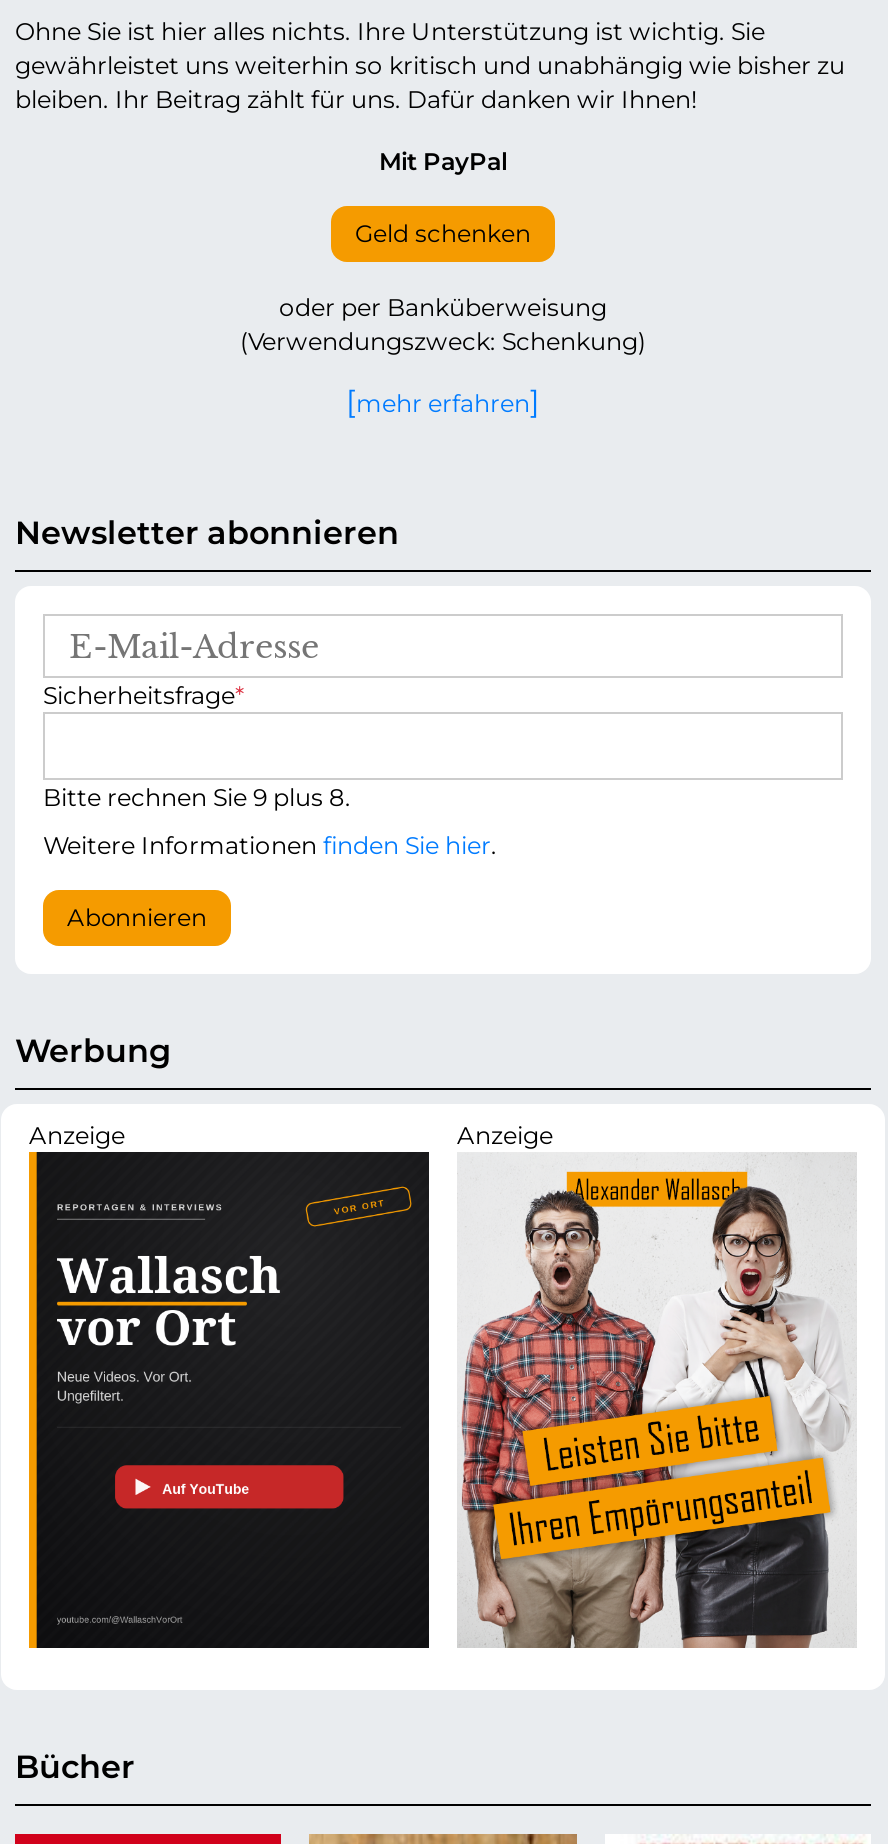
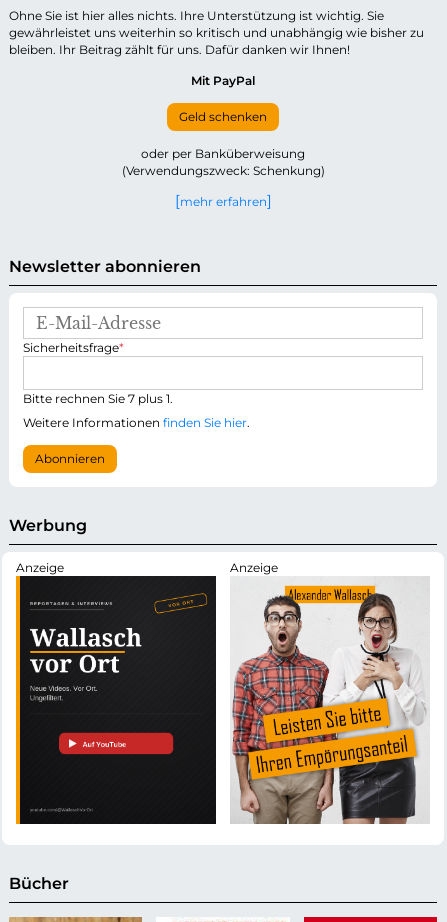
[43,783,351,813] Bitte rechnen Sie 9 plus 8. -> [23,391,173,406] Bitte rechnen Sie 7 plus 1.

